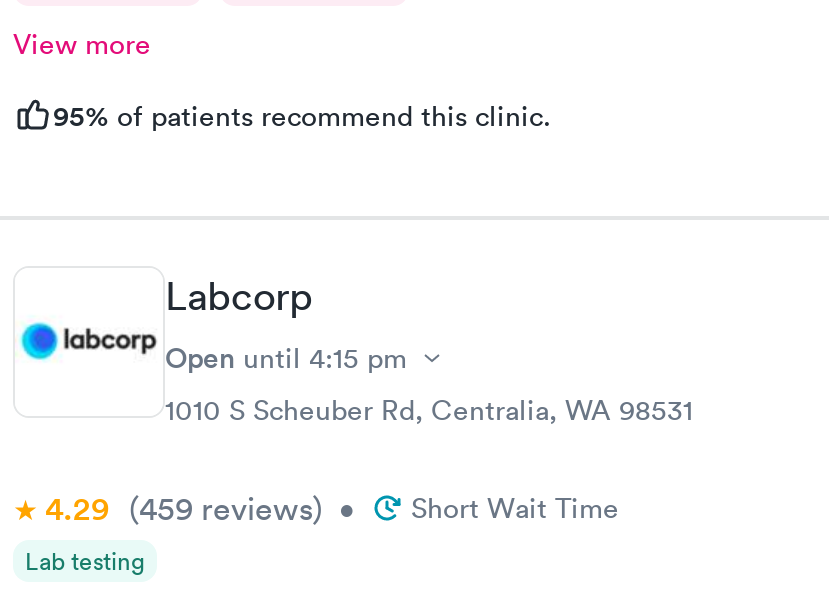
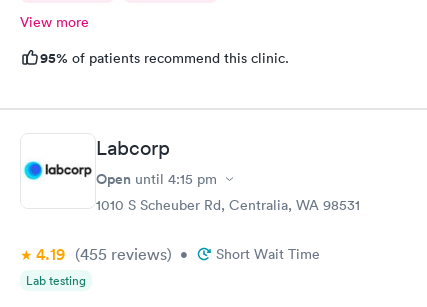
[45,488,619,530] 4.29 (459 reviews) • Short Wait Time -> [36,244,320,265] 4.19 (455 reviews) • Short Wait Time

